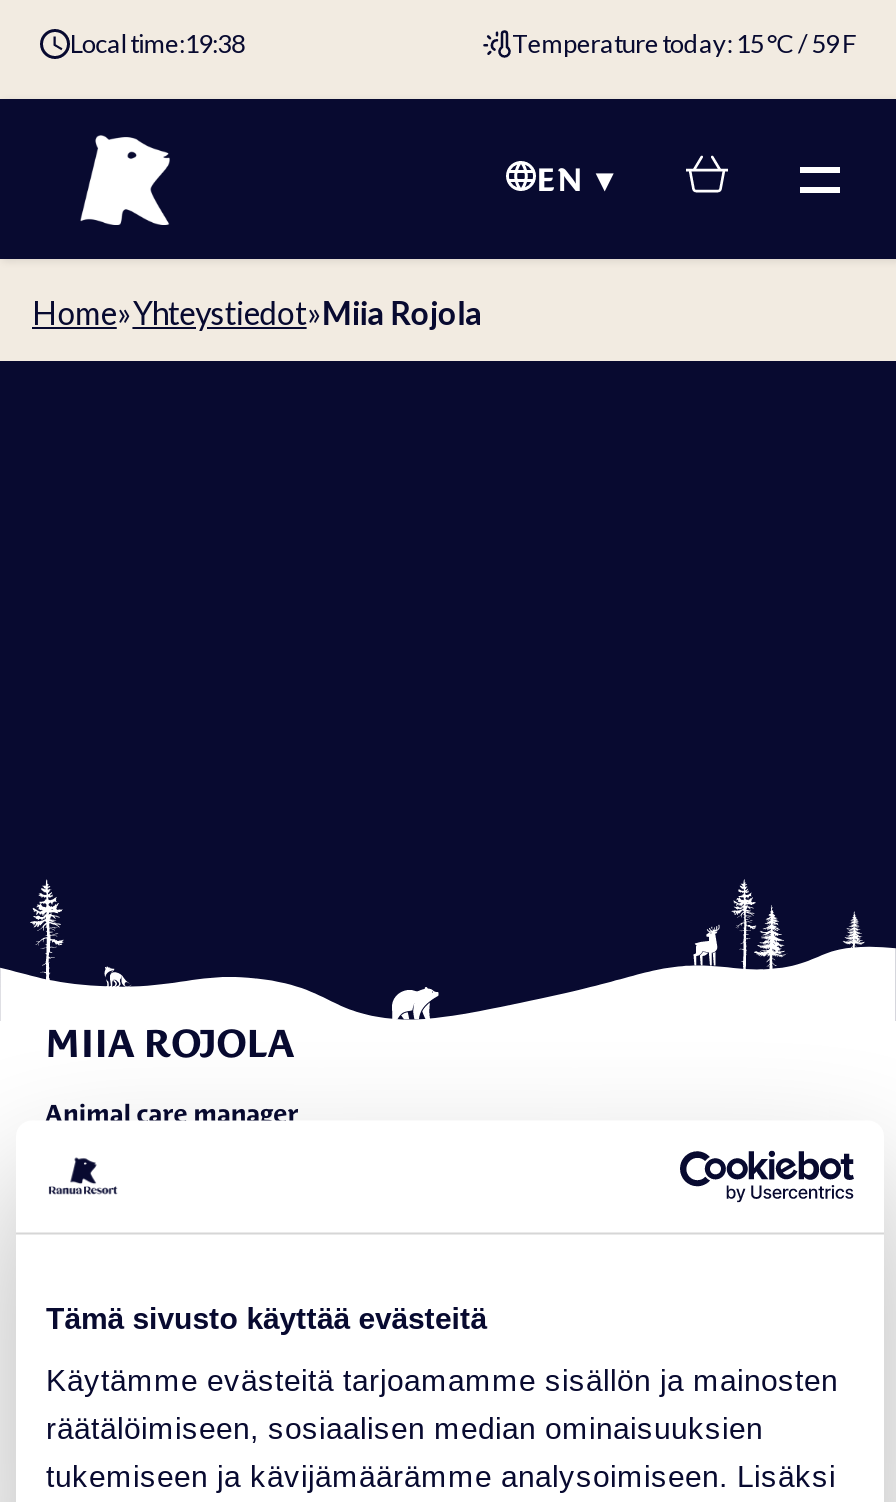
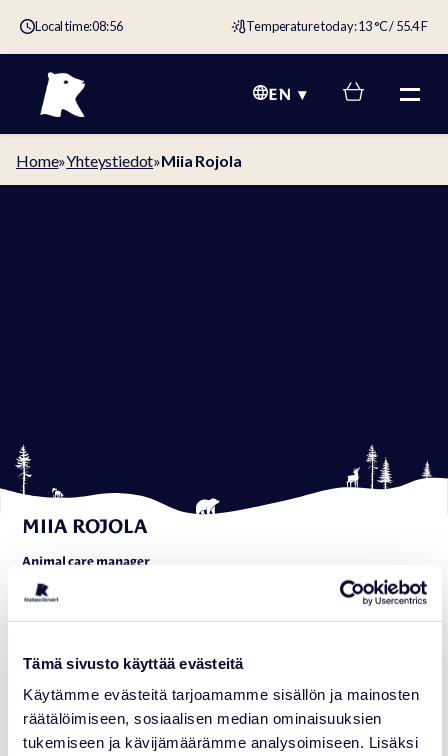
[70,26,245,58] Local time:19:38 -> [35,17,122,33] Local time:08:56
[512,26,856,58] Temperature today: 15 °C / 59 F -> [246,17,428,33] Temperature today: 13 °C / 55.4 F

